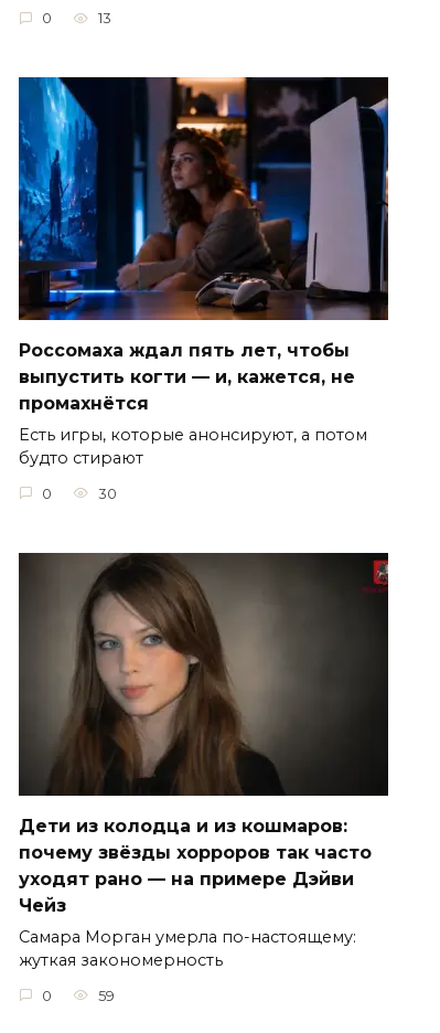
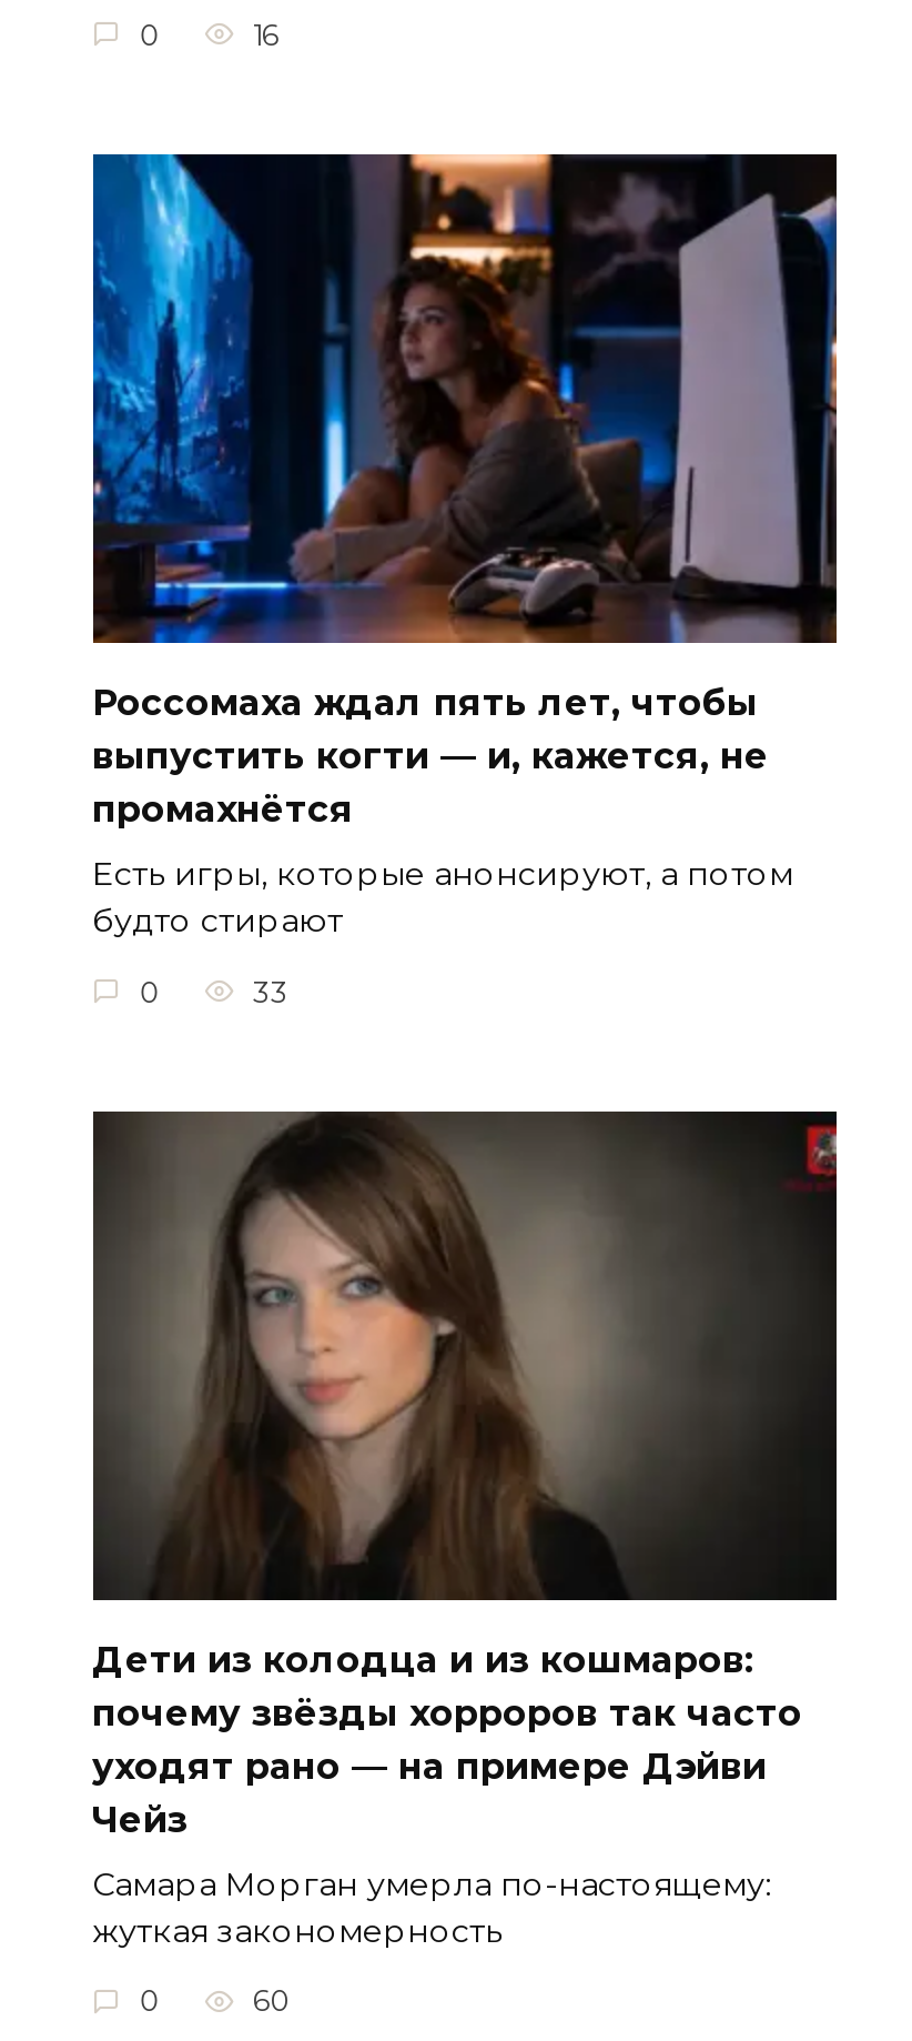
[98,10,111,27] 13 -> [253,18,280,52] 16
[98,486,117,502] 30 -> [253,975,288,1008] 33
[98,987,115,1004] 59 -> [253,1985,291,2018] 60

